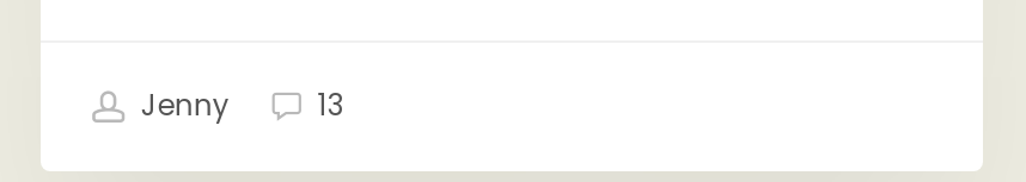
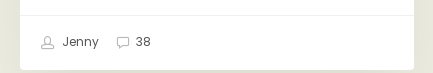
[134,85,344,125] Jenny 13 -> [59,34,151,51] Jenny 38

